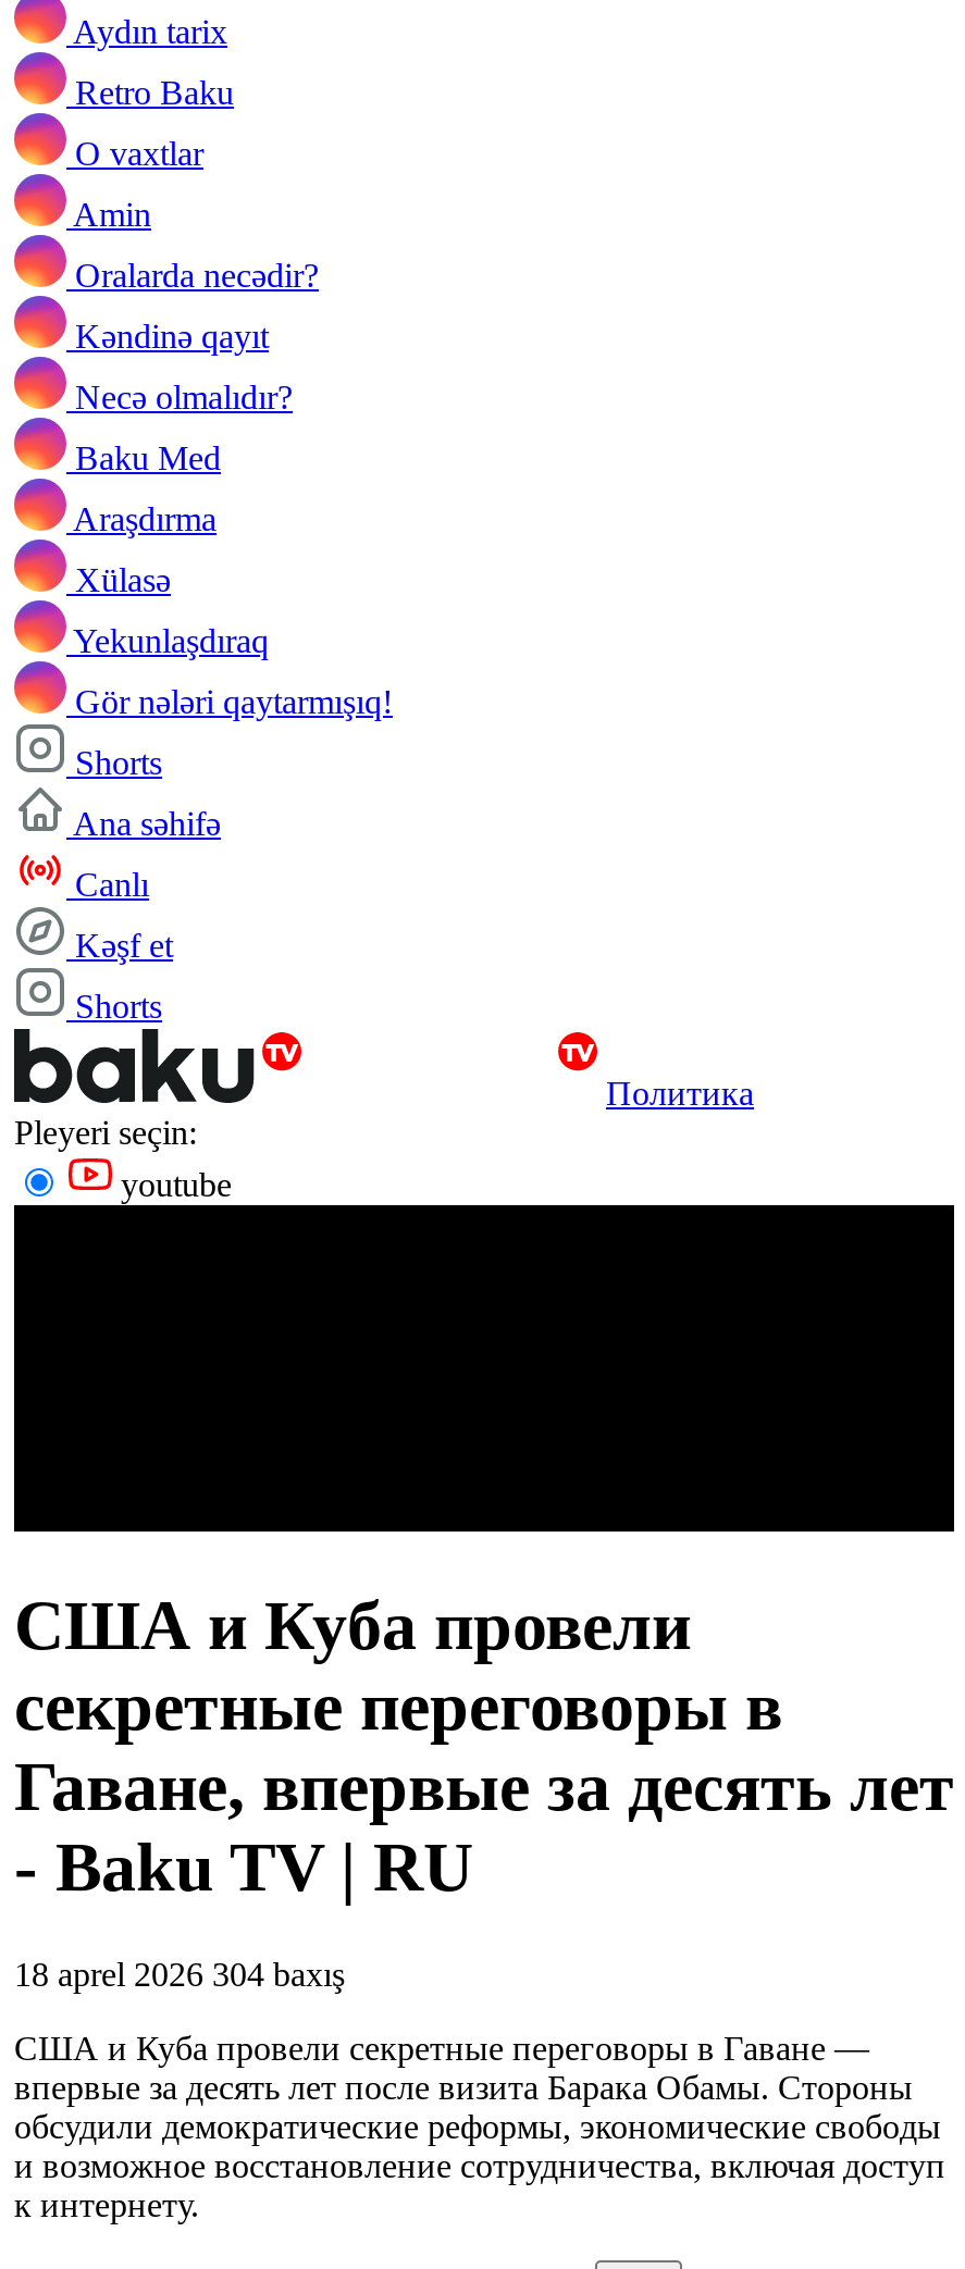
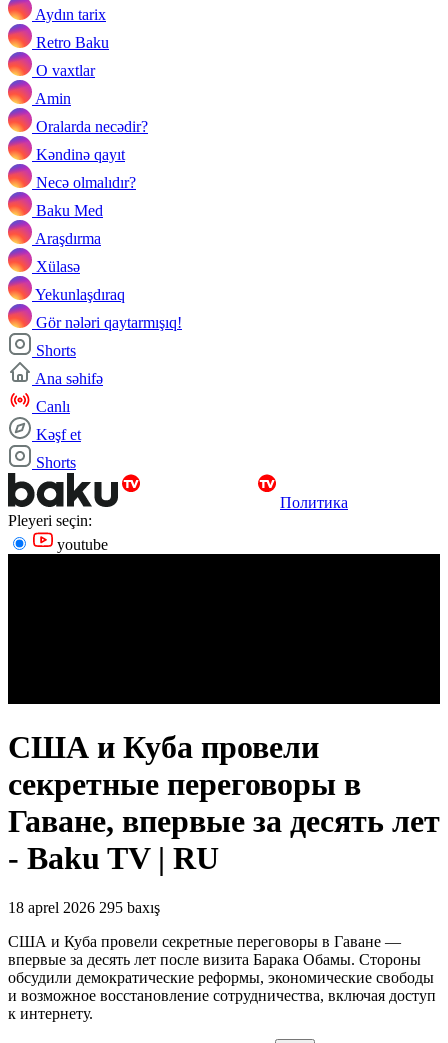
[14,1956,345,1992] 18 aprel 2026 304 baxış -> [8,899,160,916] 18 aprel 2026 295 baxış

